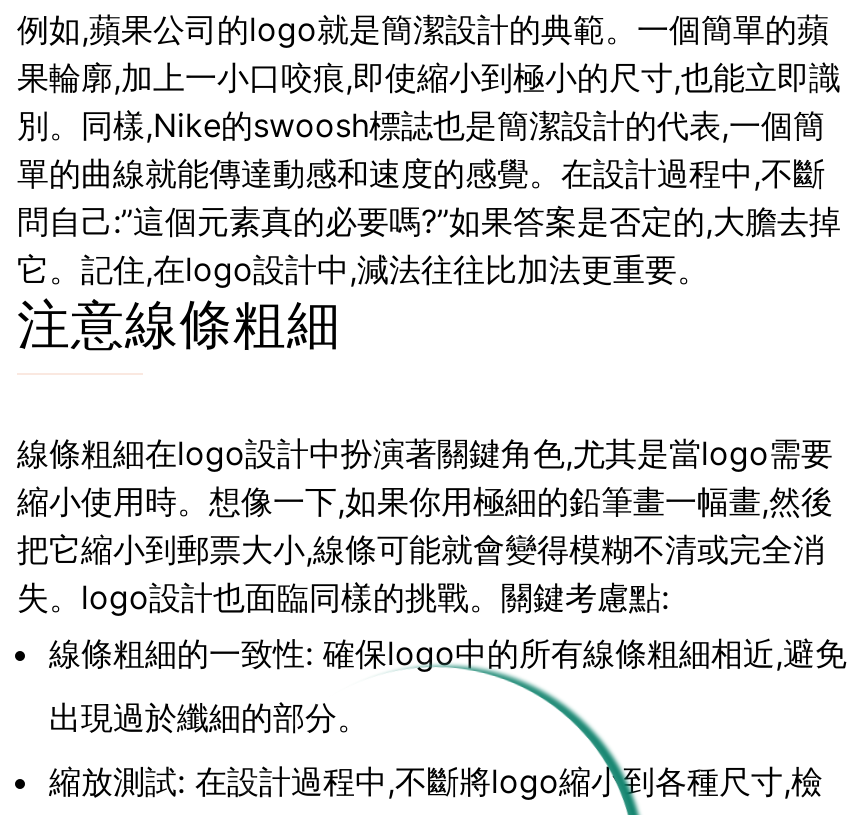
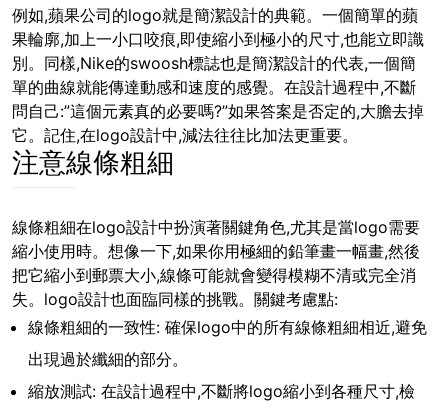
[497,679,617,757] [image] -> none

